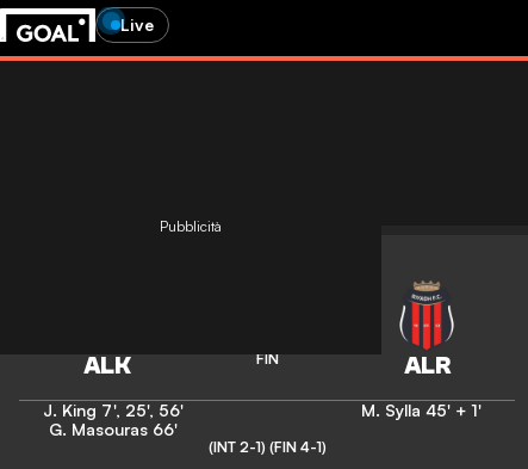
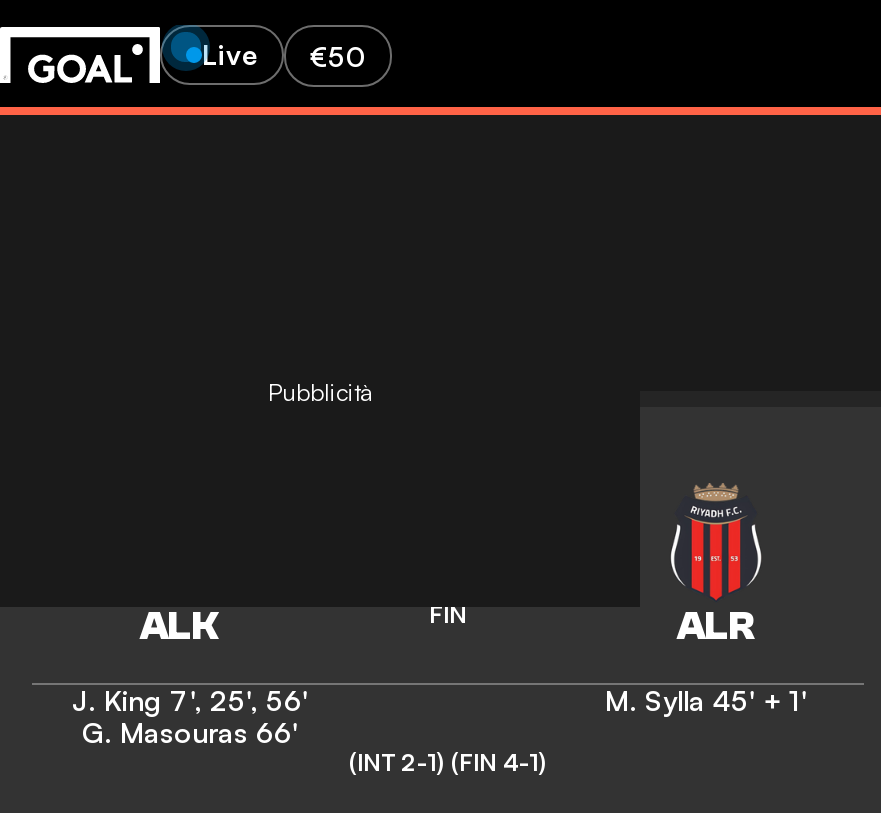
none -> [310,38,366,72] €50

